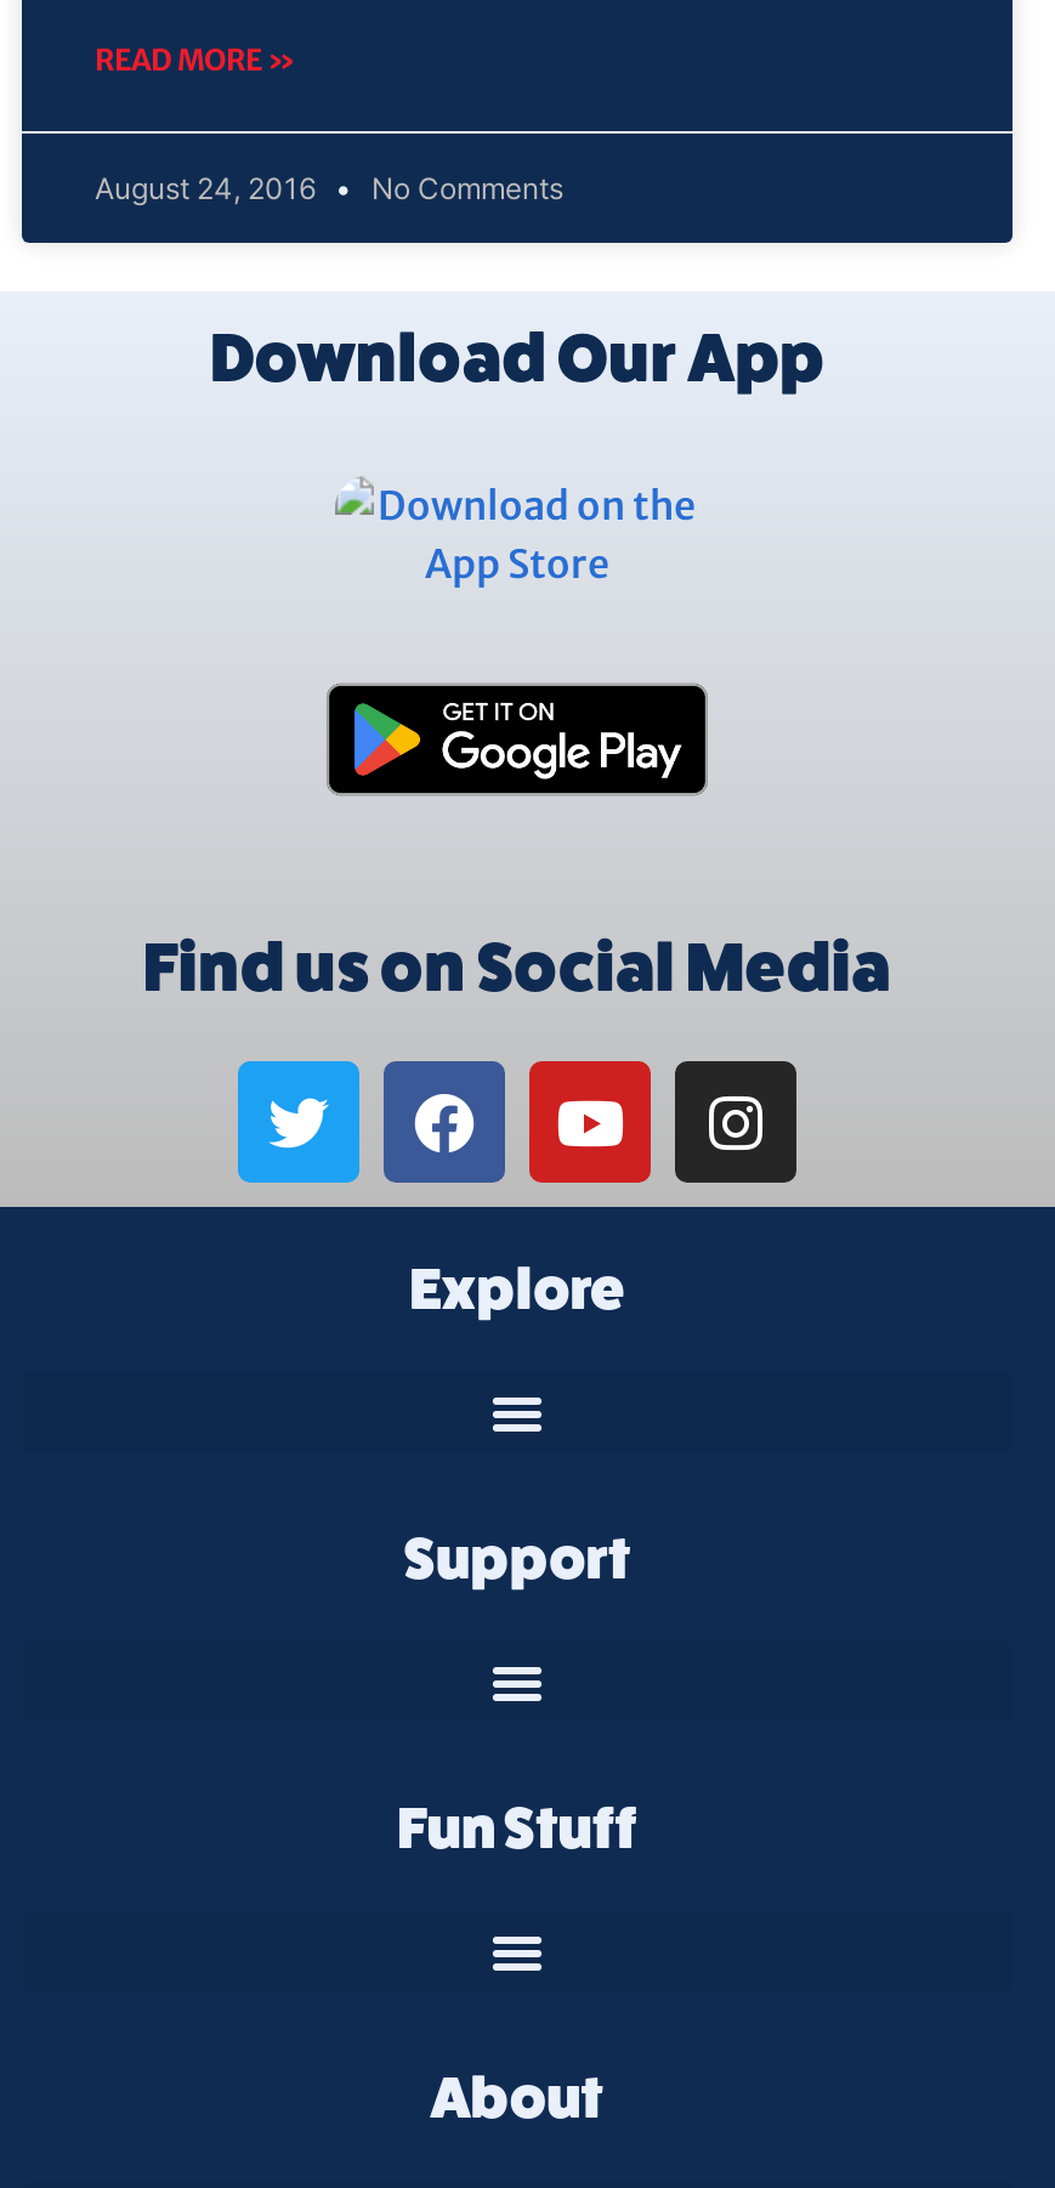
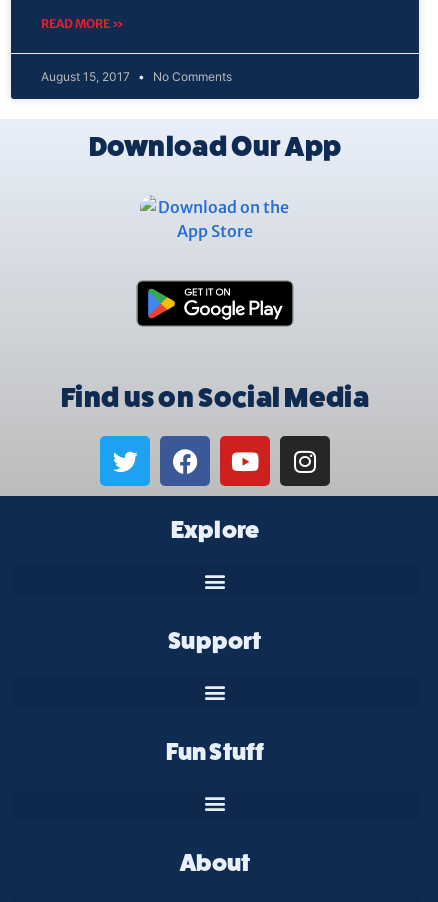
[95,169,563,205] August 24, 2016 No Comments -> [41,69,232,84] August 15, 2017 No Comments

